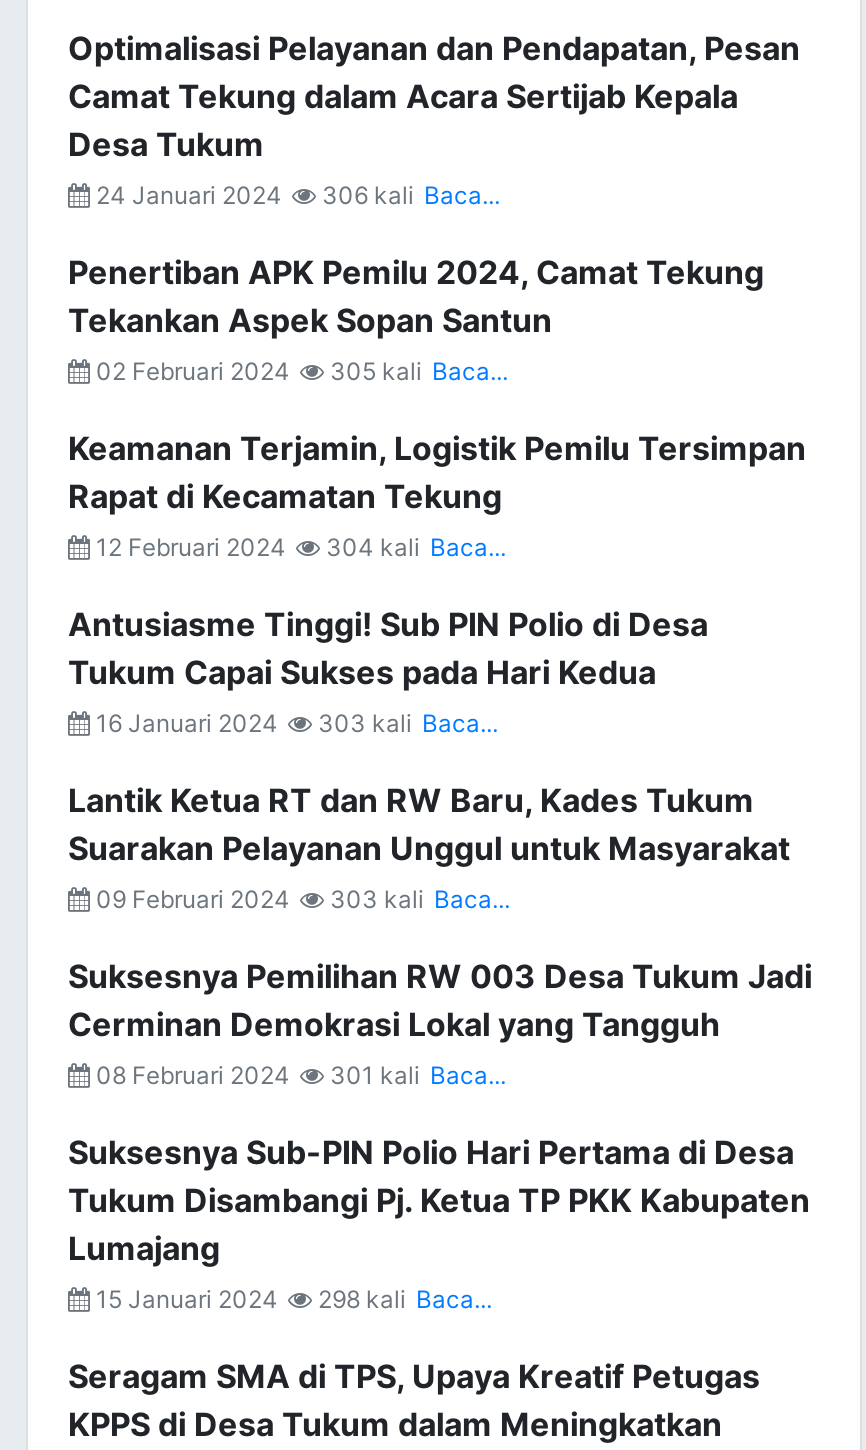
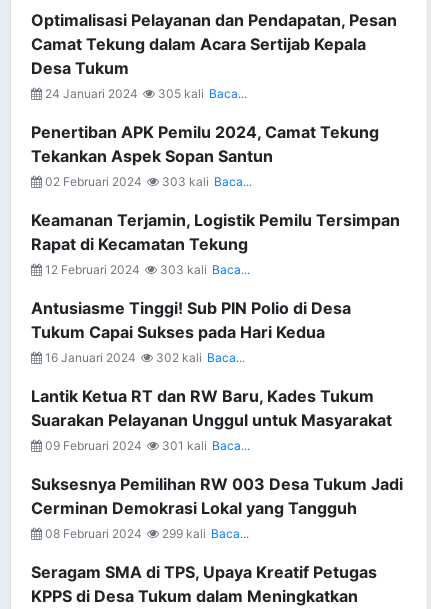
[90,181,500,211] 24 Januari 2024 306 kali Baca... -> [42,86,247,101] 24 Januari 2024 305 kali Baca...
[90,357,508,387] 02 Februari 2024 305 kali Baca... -> [42,174,252,189] 02 Februari 2024 303 kali Baca...
[90,533,506,563] 12 Februari 2024 304 kali Baca... -> [42,262,250,277] 12 Februari 2024 303 kali Baca...
[90,709,498,739] 16 Januari 2024 303 kali Baca... -> [42,350,245,365] 16 Januari 2024 302 kali Baca...
[90,885,510,915] 09 Februari 2024 303 kali Baca... -> [42,438,250,453] 09 Februari 2024 301 kali Baca...
[68,1061,810,1315] 301 kali Baca... | Suksesnya Sub-PIN Polio Hari Pertama di Desa | Tukum Disambangi Pj. Ketua TP PKK Kabupaten | Lumajang | 15 Januari 2024 | 298 kali Baca... -> [159,526,249,541] 299 kali Baca...

